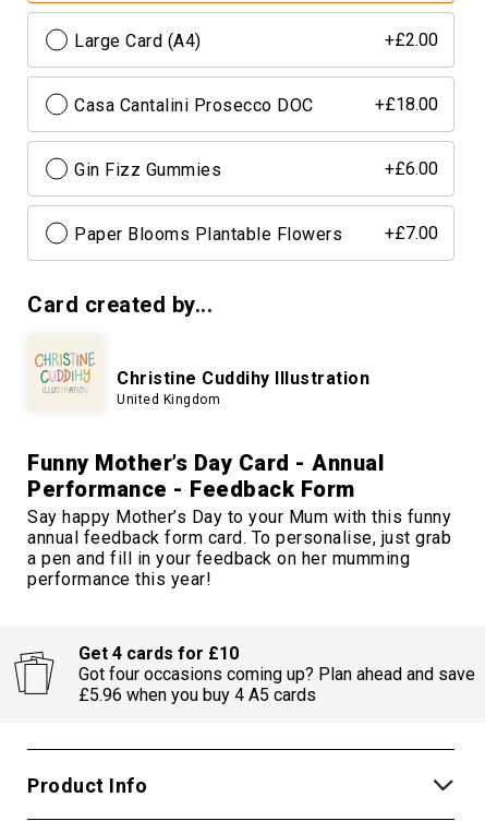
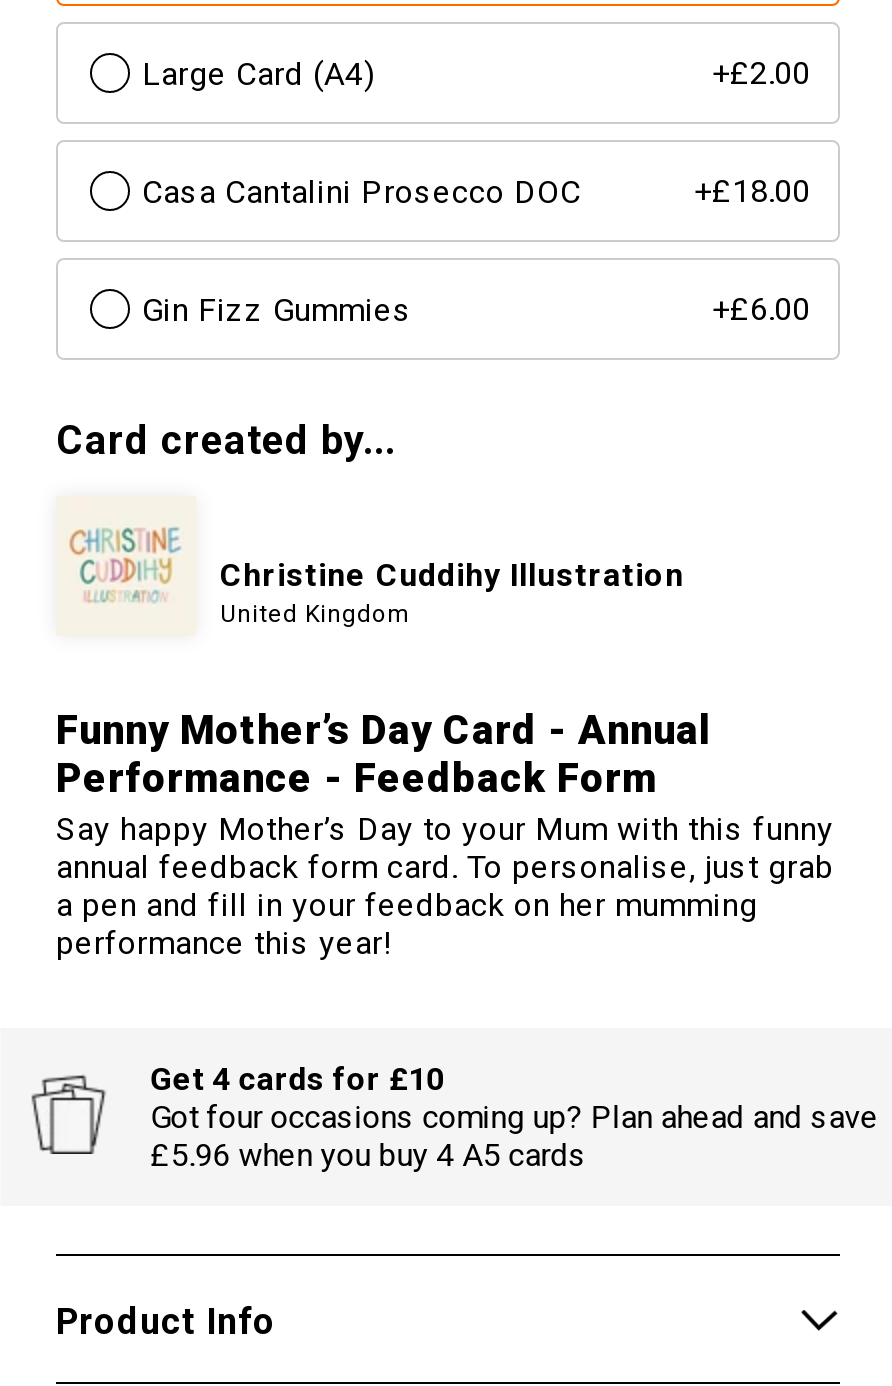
[74,223,438,243] Paper Blooms Plantable Flowers | +£7.00 -> none

